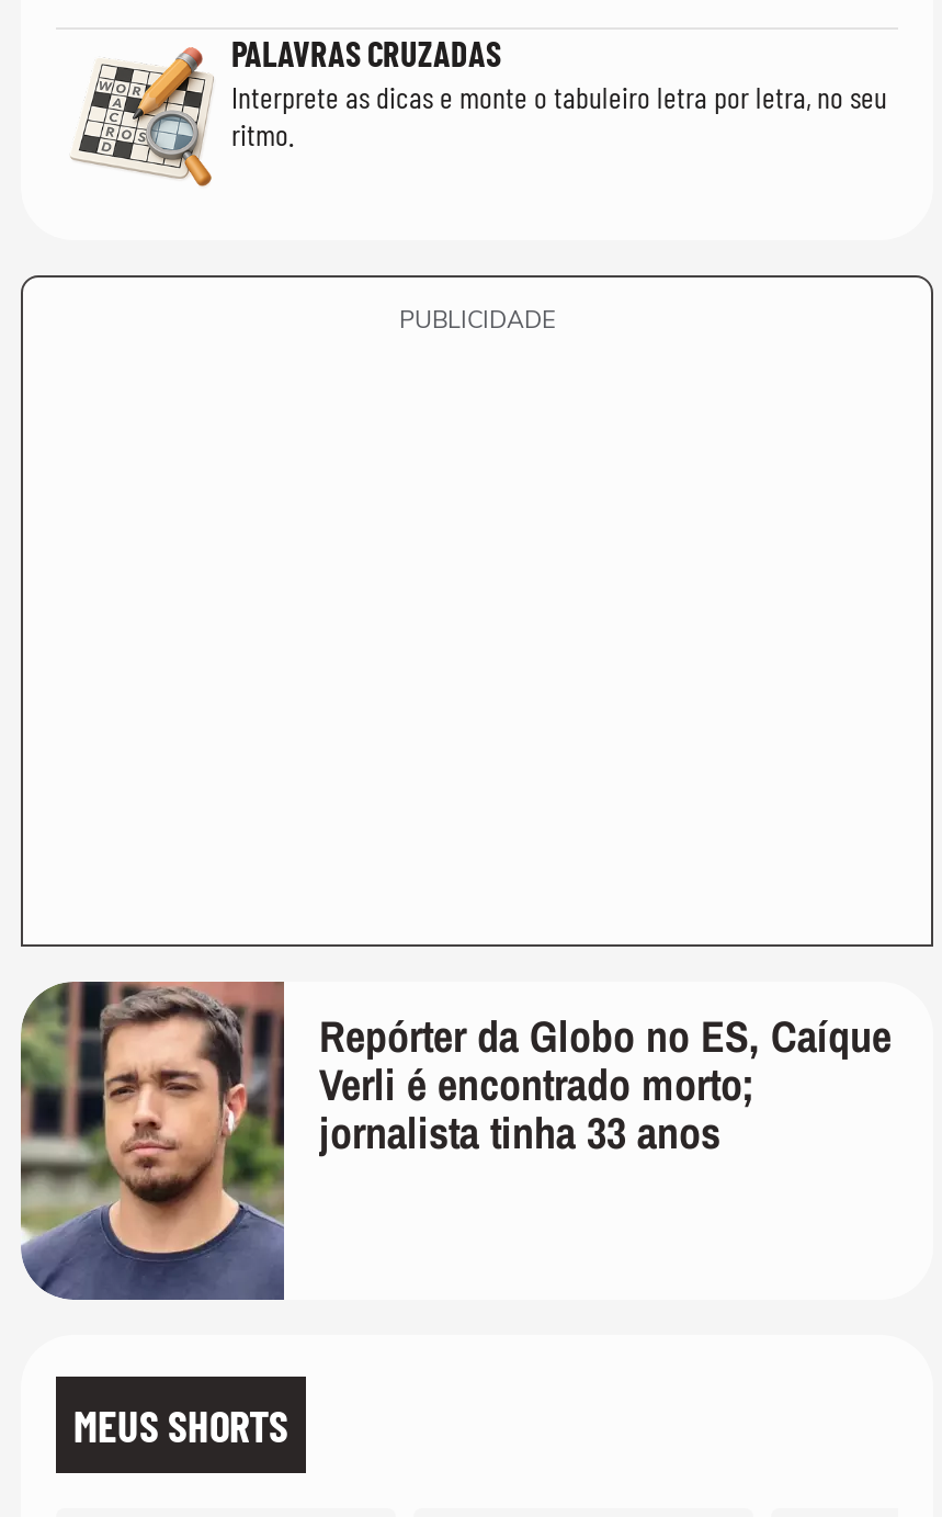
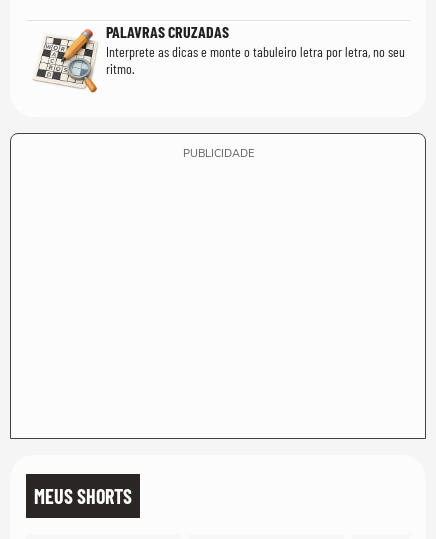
[21,980,892,1300] [image] | Repórter da Globo no ES, Caíque | Verli é encontrado morto; | jornalista tinha 33 anos -> none

